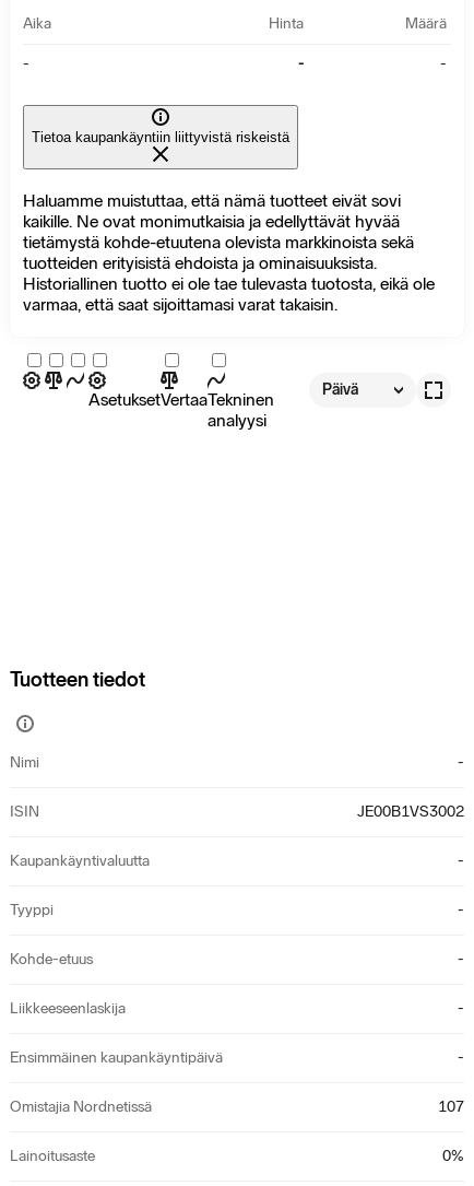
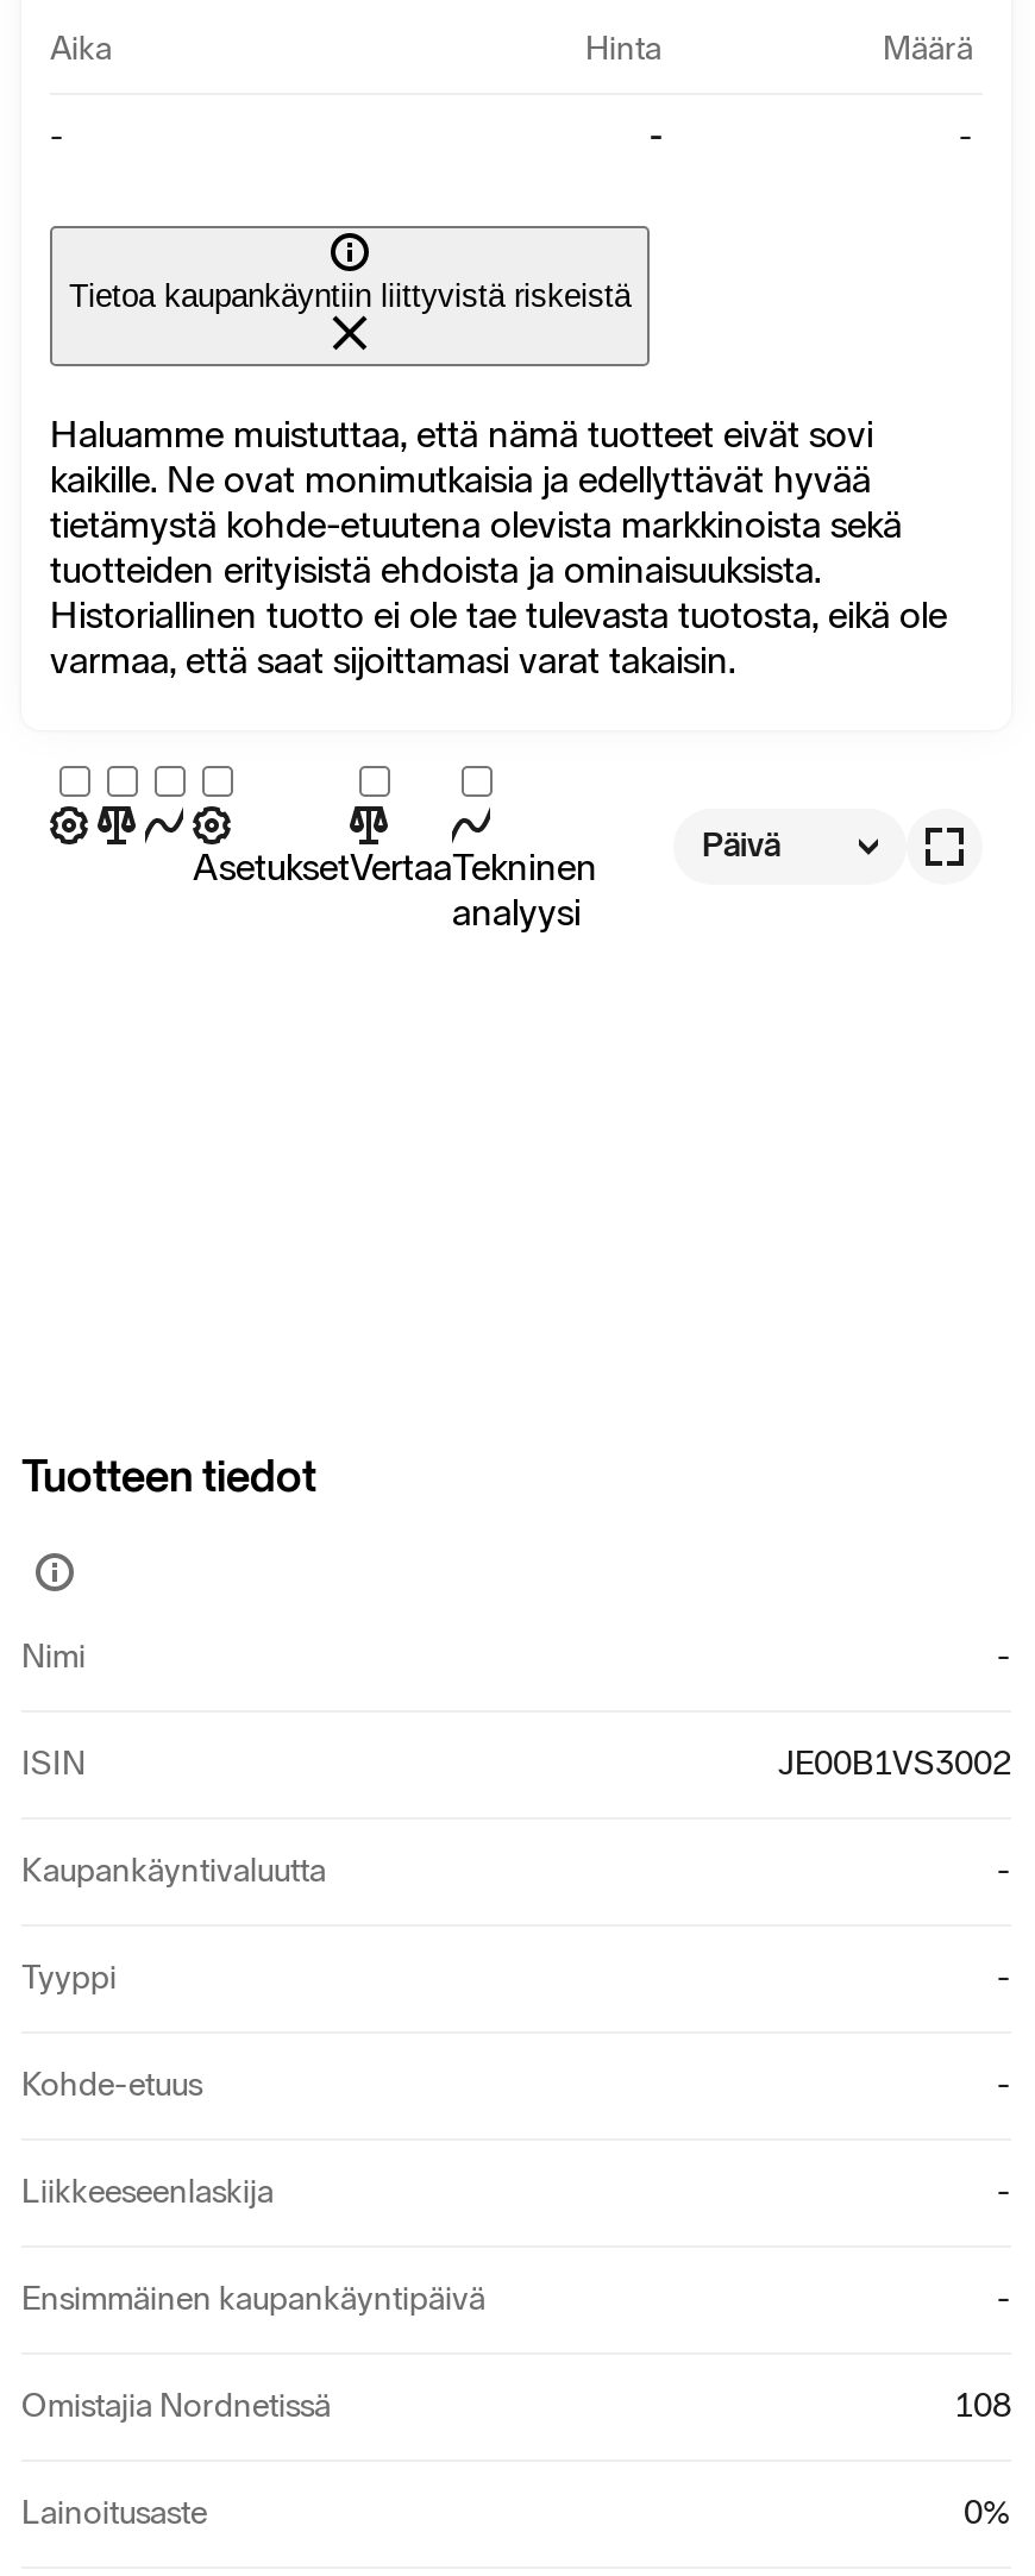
[438,1098,464,1116] 107 -> [954,2386,1011,2426] 108

